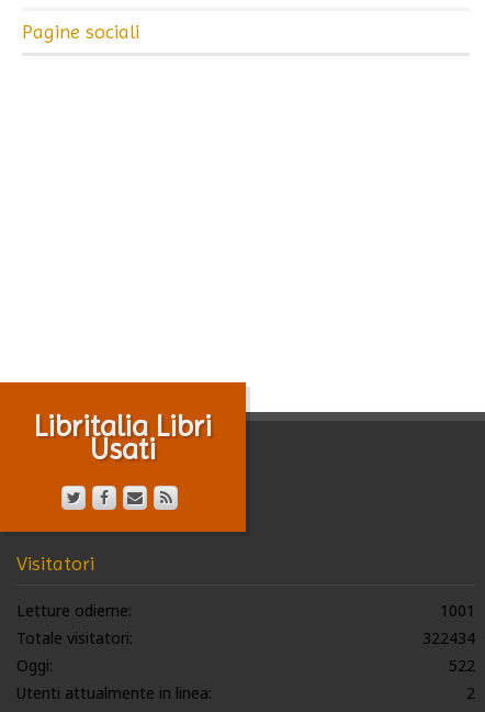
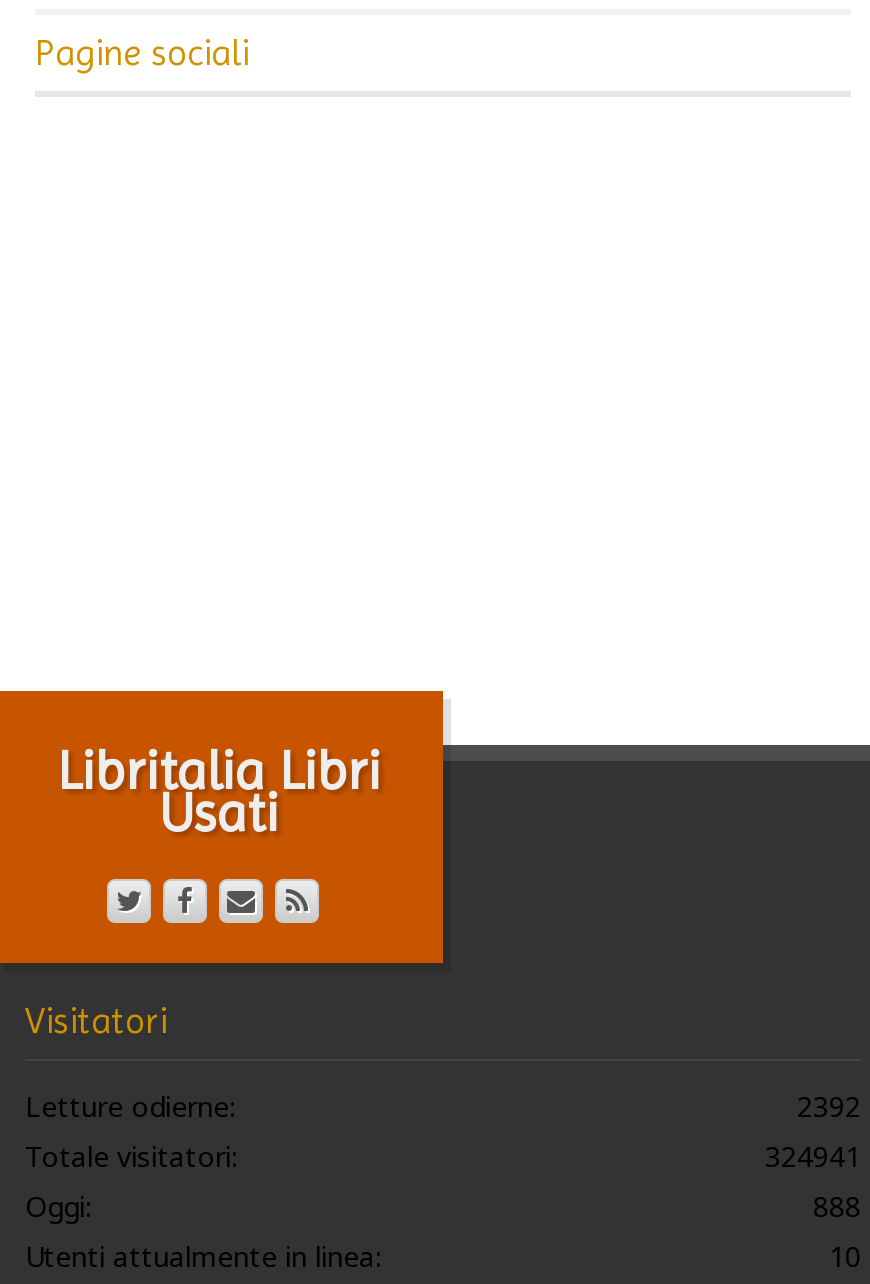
[440,600,475,621] 1001 -> [797,1087,861,1125] 2392
[422,627,475,648] 322434 -> [765,1137,861,1175] 324941
[449,655,475,676] 522 -> [813,1187,861,1225] 888
[466,682,475,703] 2 -> [829,1237,861,1275] 10

